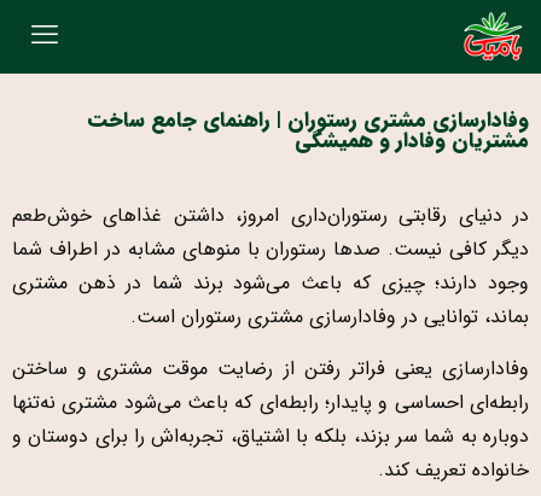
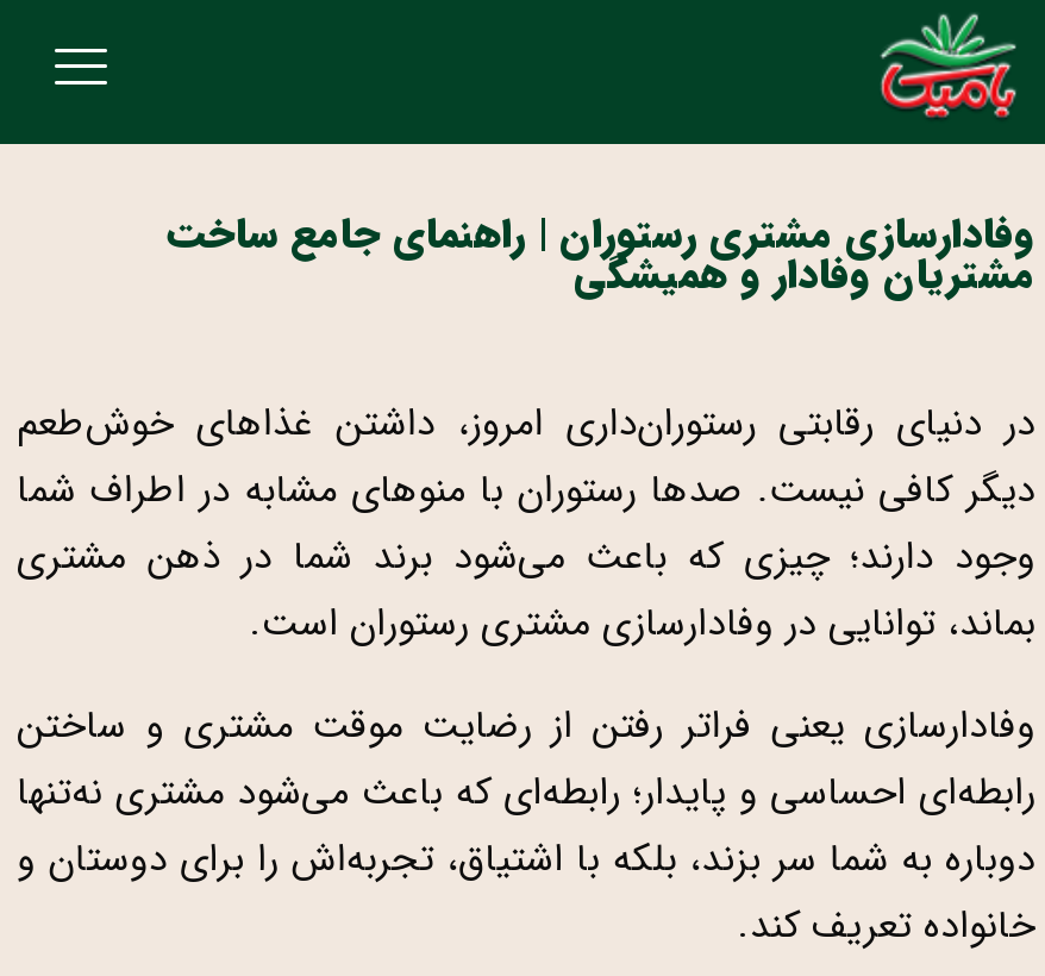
[450,8,523,62] [image] -> [878,13,1021,120] [image]

